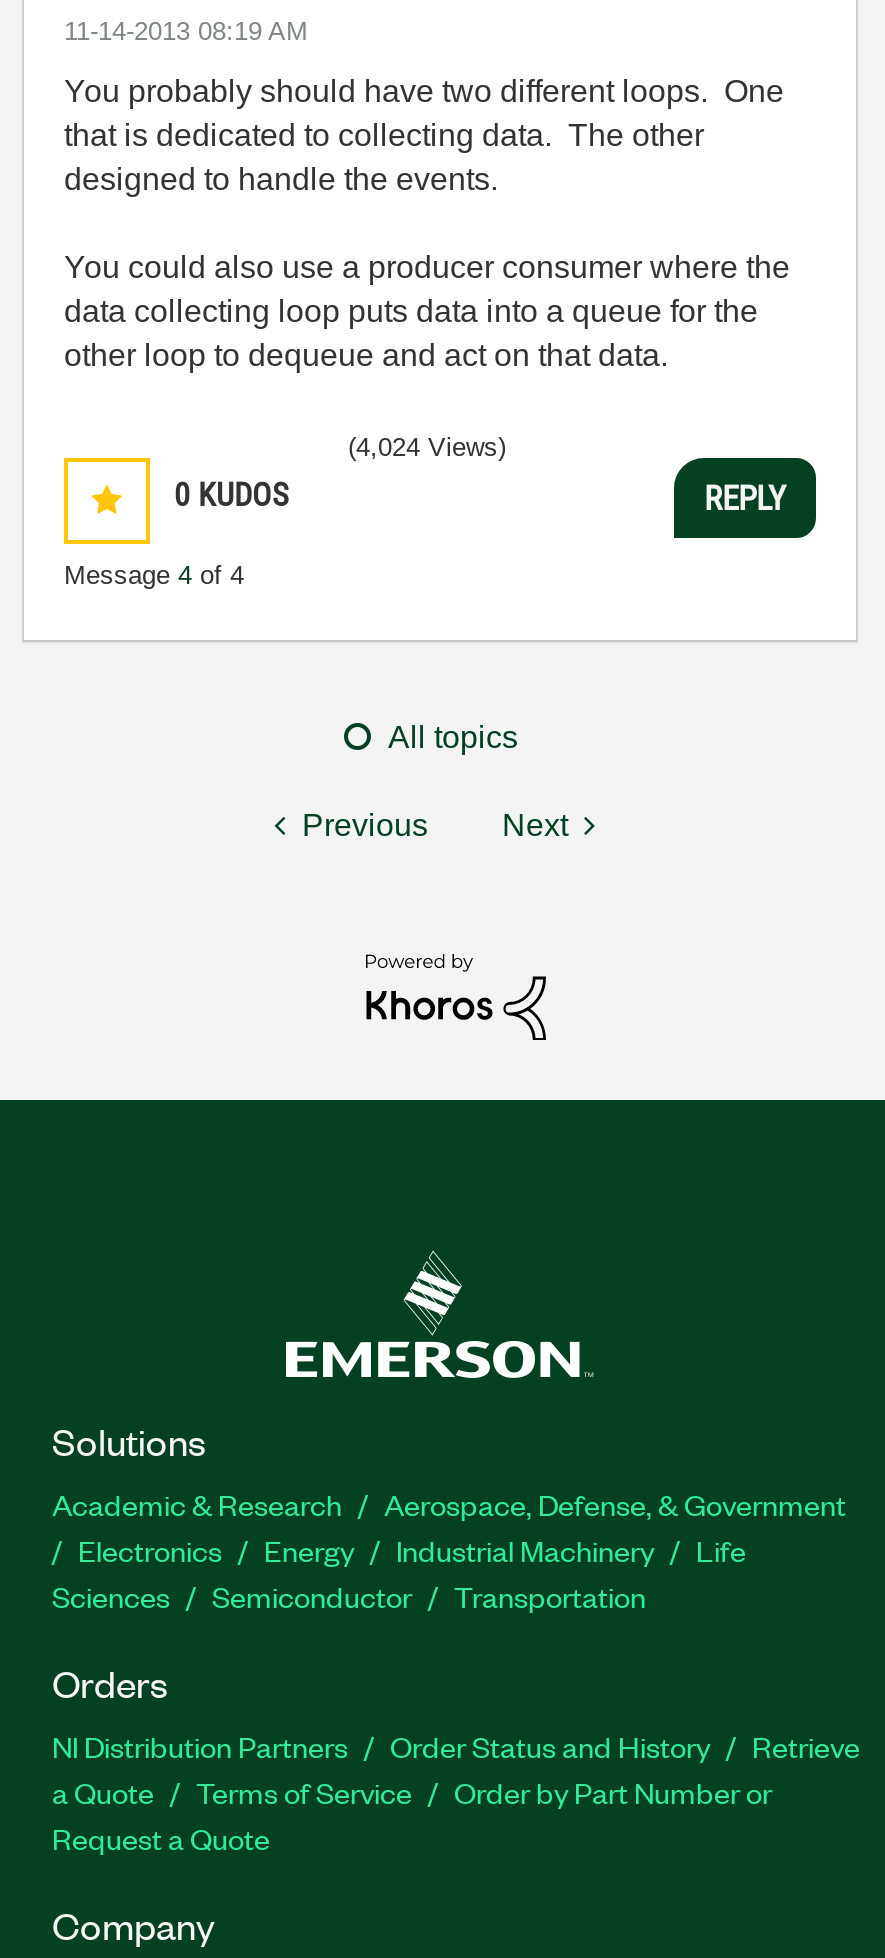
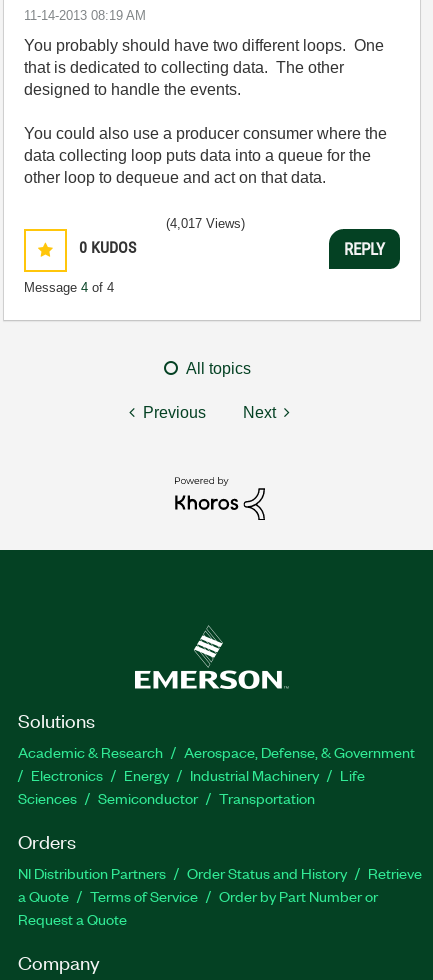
[348,432,506,462] (4,024 Views) -> [166,216,245,231] (4,017 Views)

